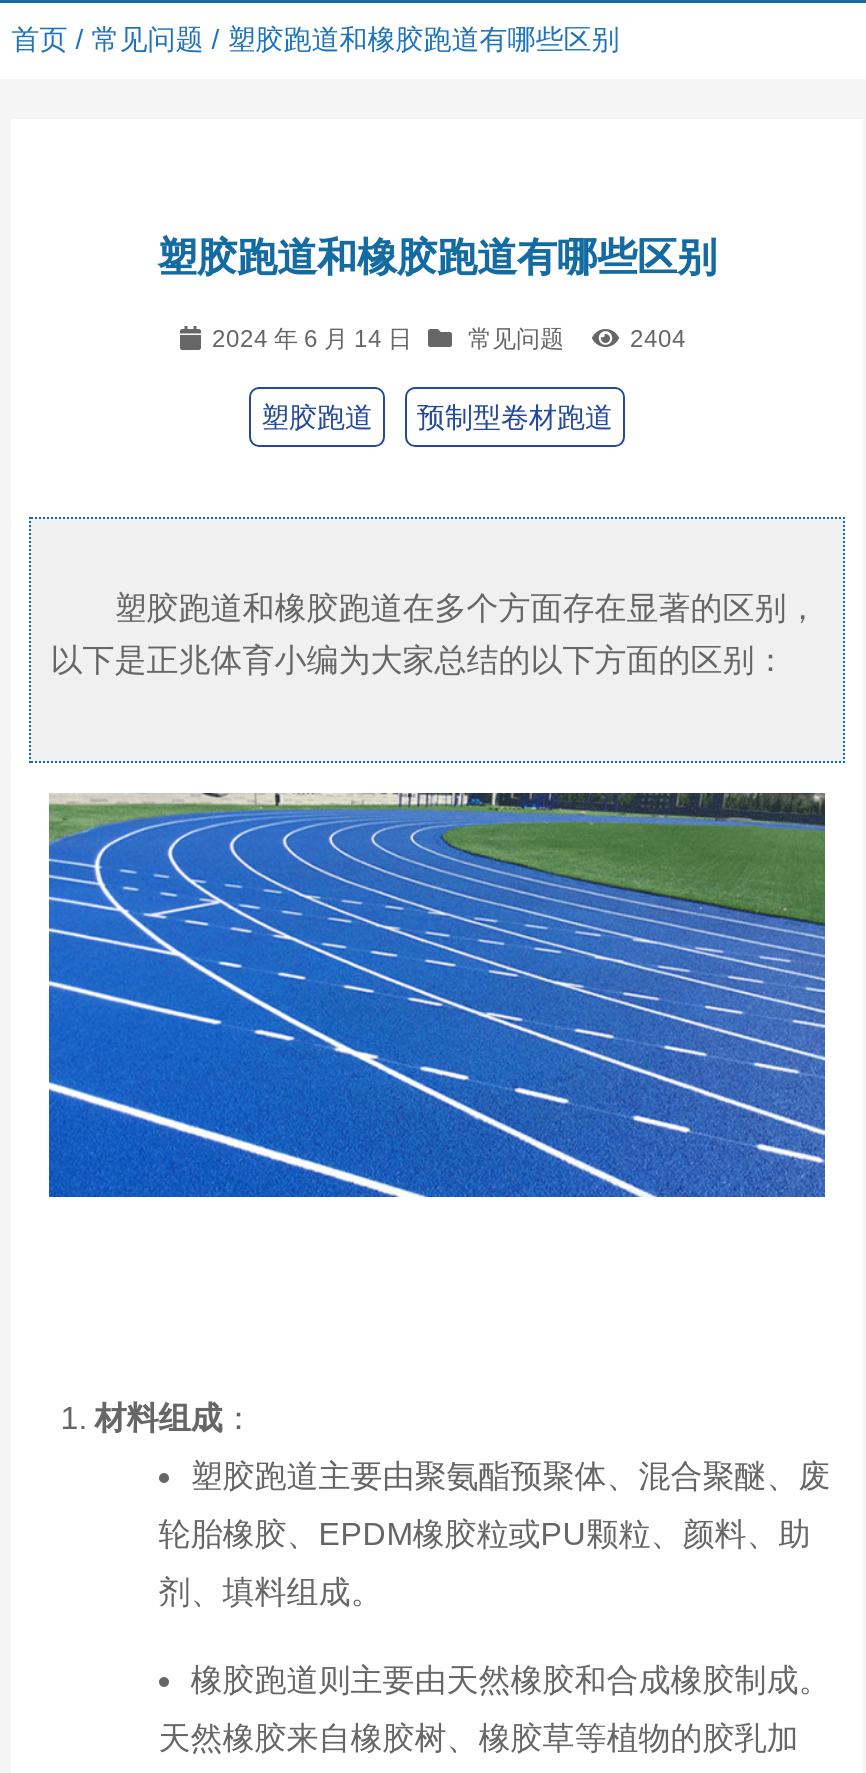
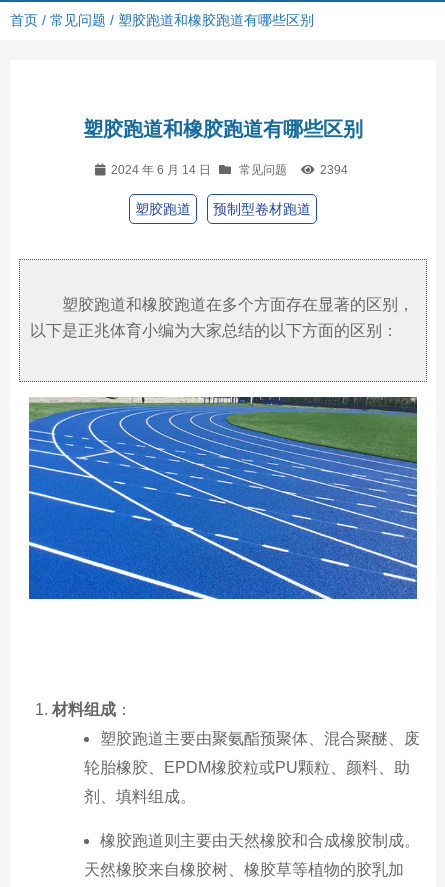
[630,326,686,354] 2404 -> [319,163,347,177] 2394

